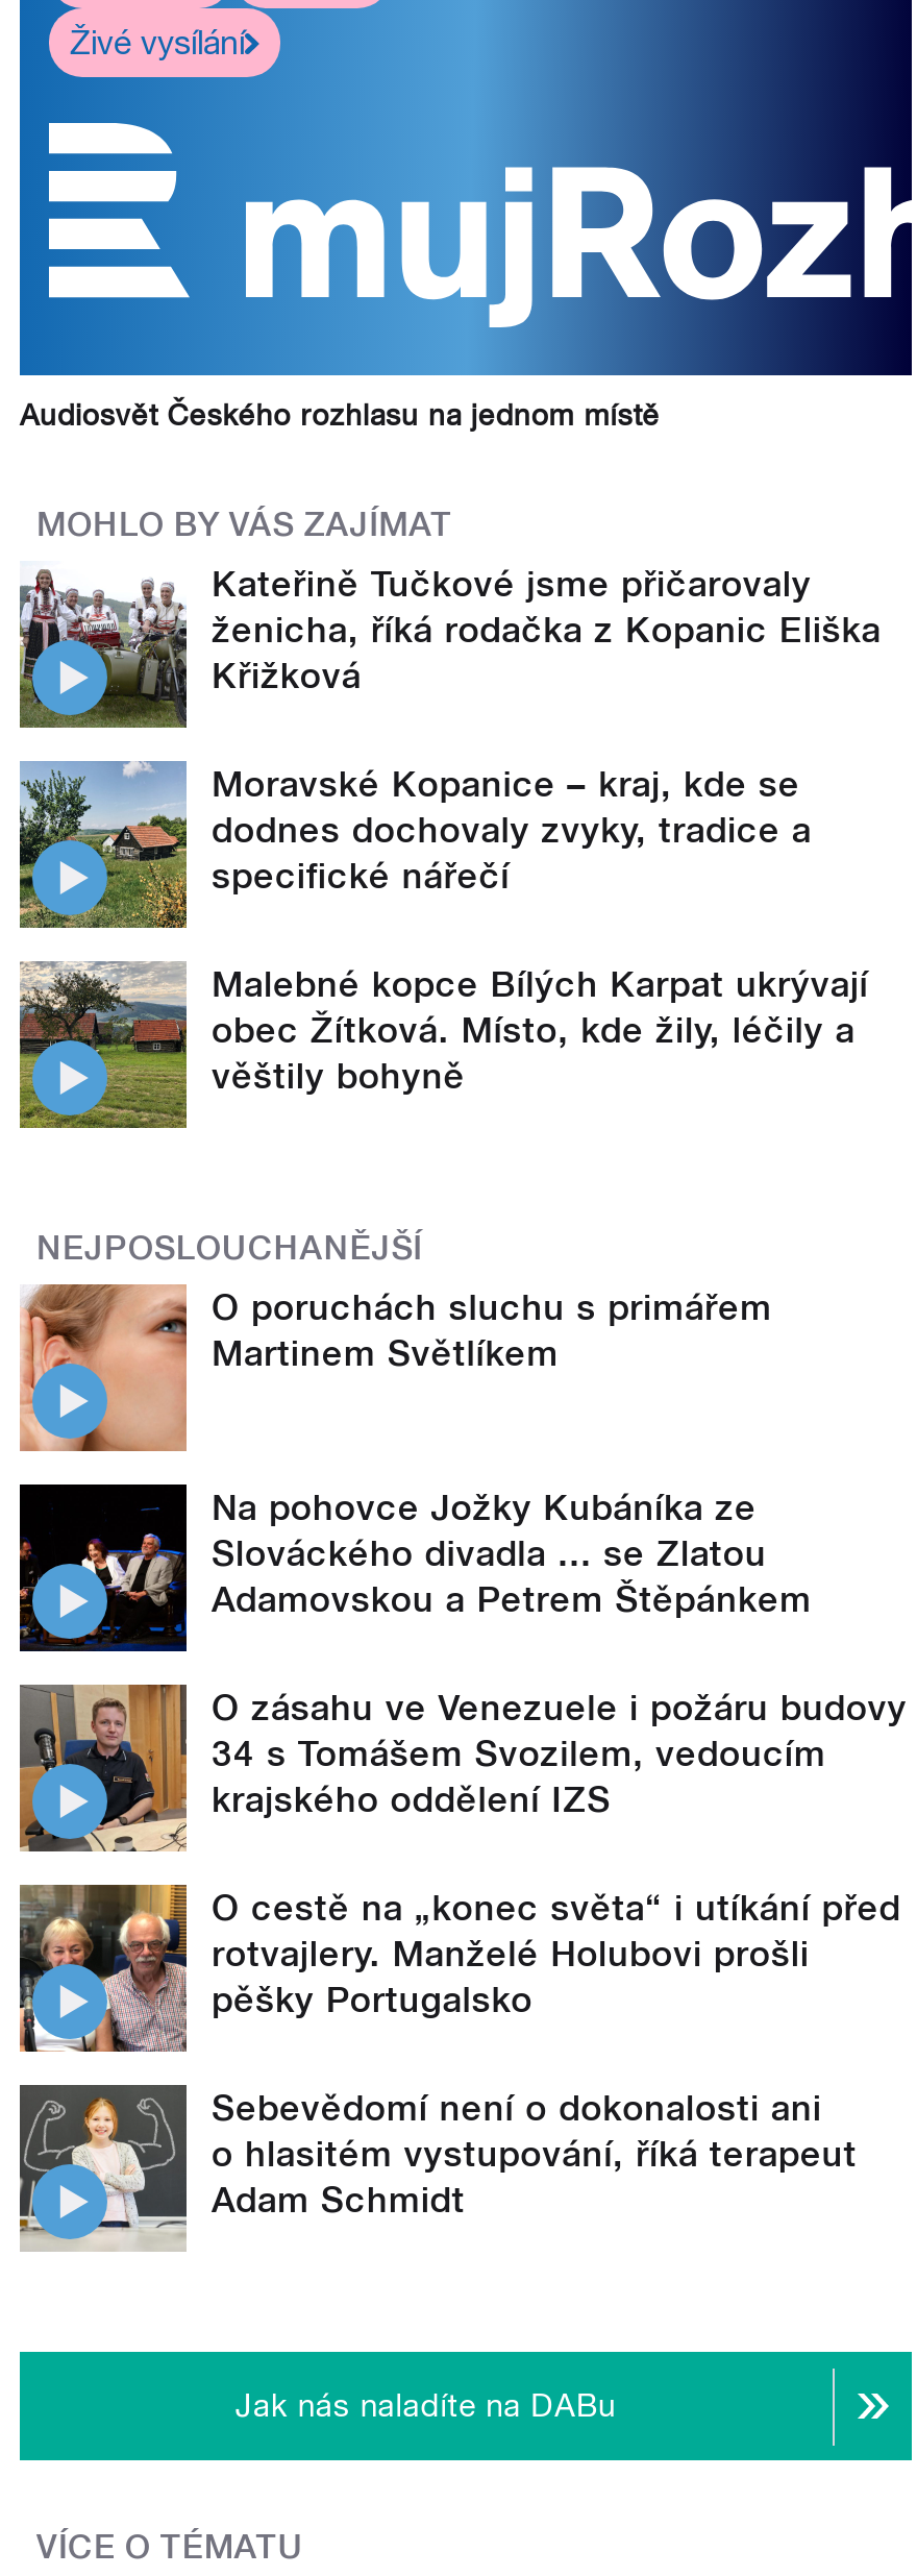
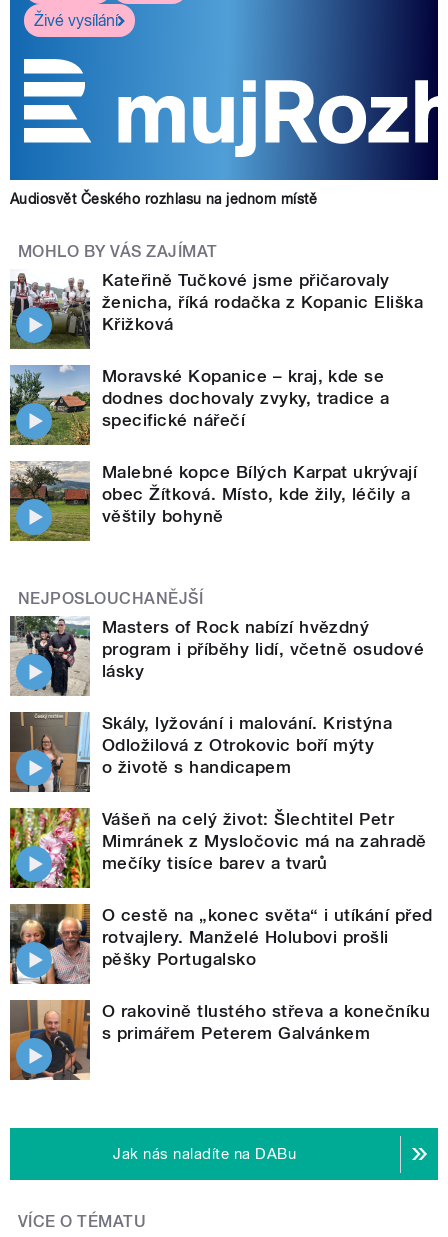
[20,1282,772,1451] [image] | O poruchách sluchu s primářem | Martinem Světlíkem -> [9,615,424,697] [image] | Masters of Rock nabízí hvězdný | program i příběhy lidí, včetně osudové | lásky
[18,1482,812,1653] [image] | Na pohovce Jožky Kubáníka ze | Slováckého divadla ... se Zlatou | Adamovskou a Petrem Štěpánkem -> [9,711,392,793] [image] | Skály, lyžování i malování. Kristýna | Odložilová z Otrokovic boří mýty | o životě s handicapem
[20,1685,907,1851] [image] | O zásahu ve Venezuele i požáru budovy | 34 s Tomášem Svozilem, vedoucím | krajského oddělení IZS -> [10,807,427,888] [image] | Vášeň na celý život: Šlechtitel Petr | Mimránek z Mysločovic má na zahradě | mečíky tisíce barev a tvarů
[18,2083,857,2250] [image] | Sebevědomí není o dokonalosti ani | o hlasitém vystupování, říká terapeut | Adam Schmidt -> [9,999,430,1080] [image] | O rakovině tlustého střeva a konečníku | s primářem Peterem Galvánkem

